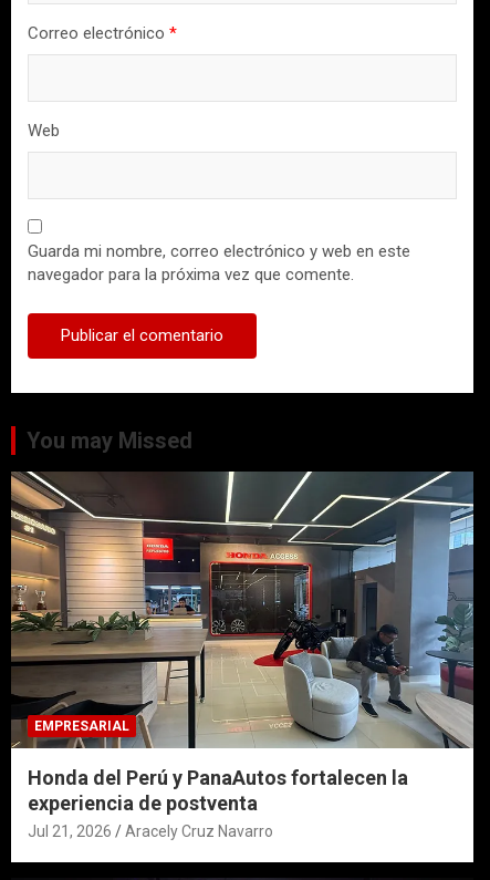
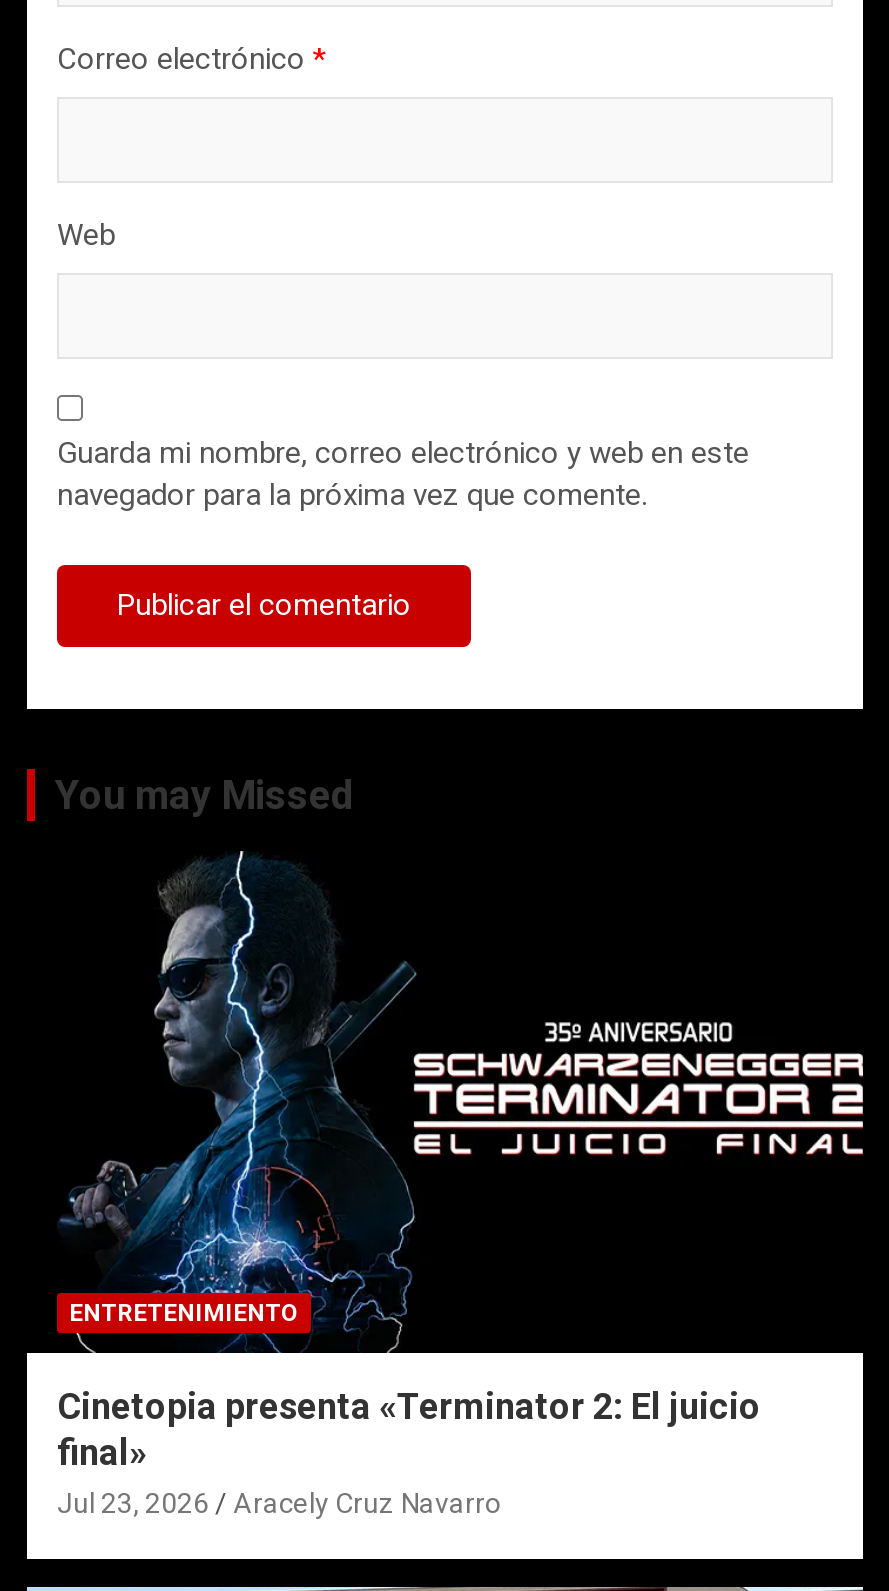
[10,470,475,749] [image] | EMPRESARIAL -> [27,851,865,1355] [image] | ENTRETENIMIENTO
[28,766,408,840] Honda del Perú y PanaAutos fortalecen la | experiencia de postventa | Jul 21, 2026 -> [57,1386,761,1520] Cinetopia presenta «Terminator 2: El juicio | final» | Jul 23, 2026

